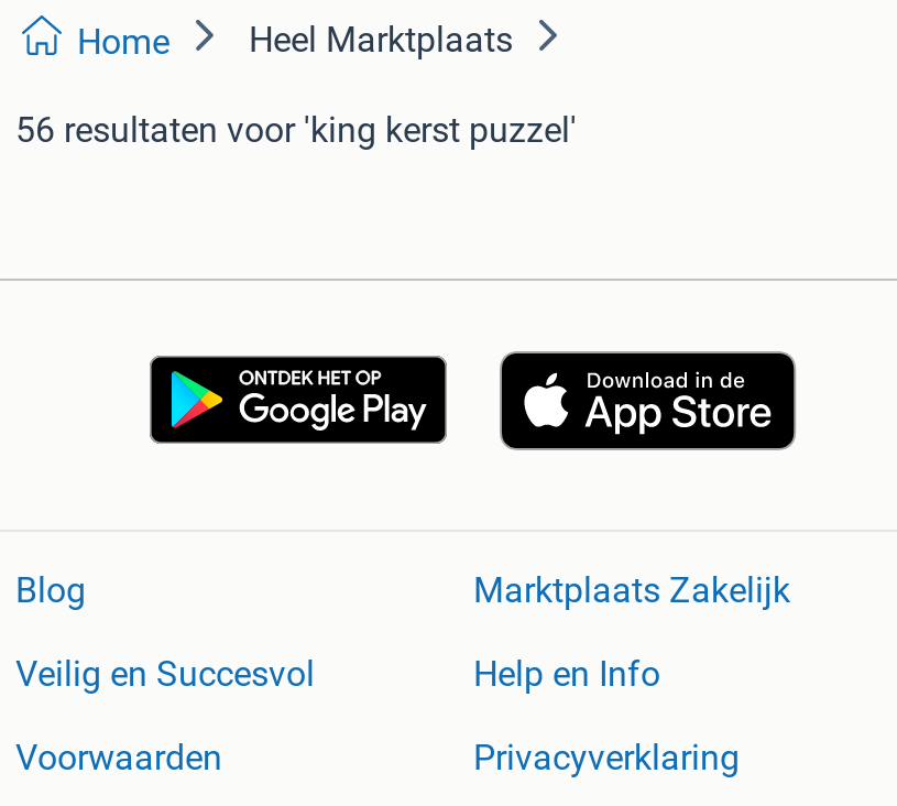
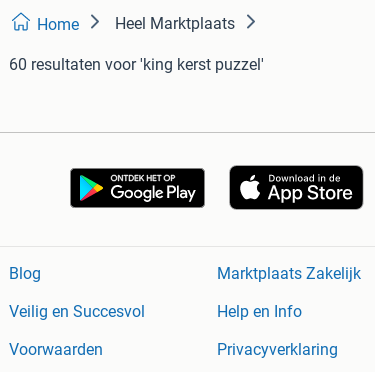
[15,108,577,150] 56 resultaten voor 'king kerst puzzel' -> [9,55,264,74] 60 resultaten voor 'king kerst puzzel'

